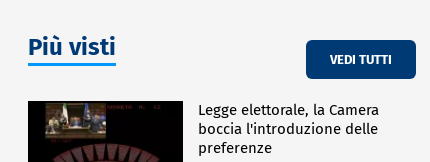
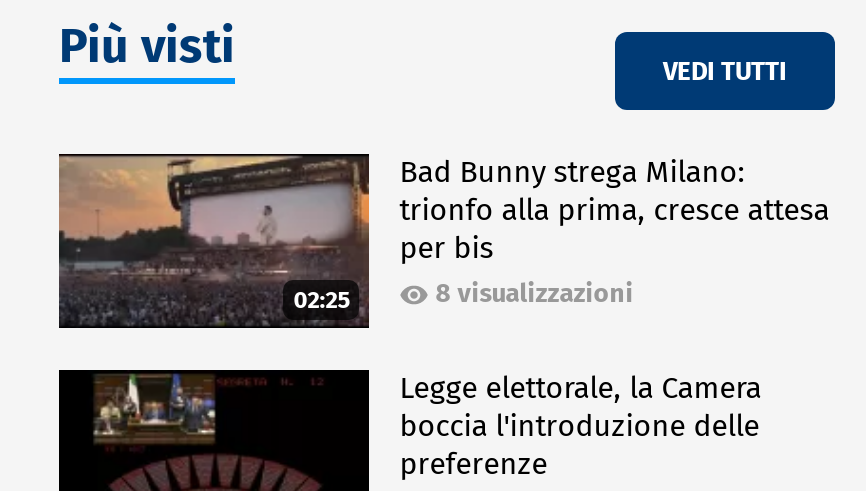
none -> [57,154,371,332] [image] | 02:25
none -> [399,155,829,309] Bad Bunny strega Milano: | trionfo alla prima, cresce attesa | per bis | 8 visualizzazioni

